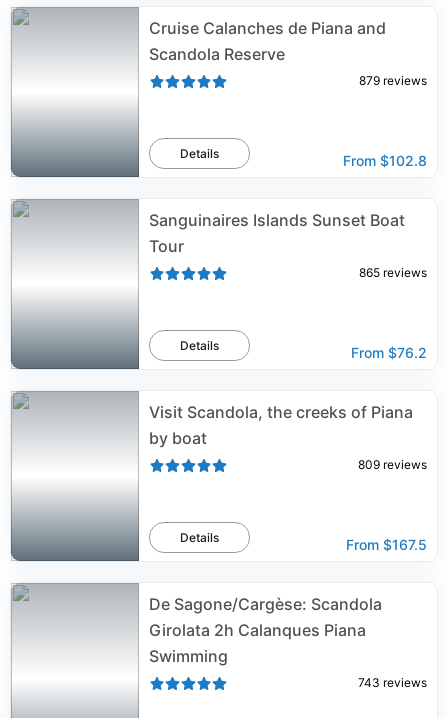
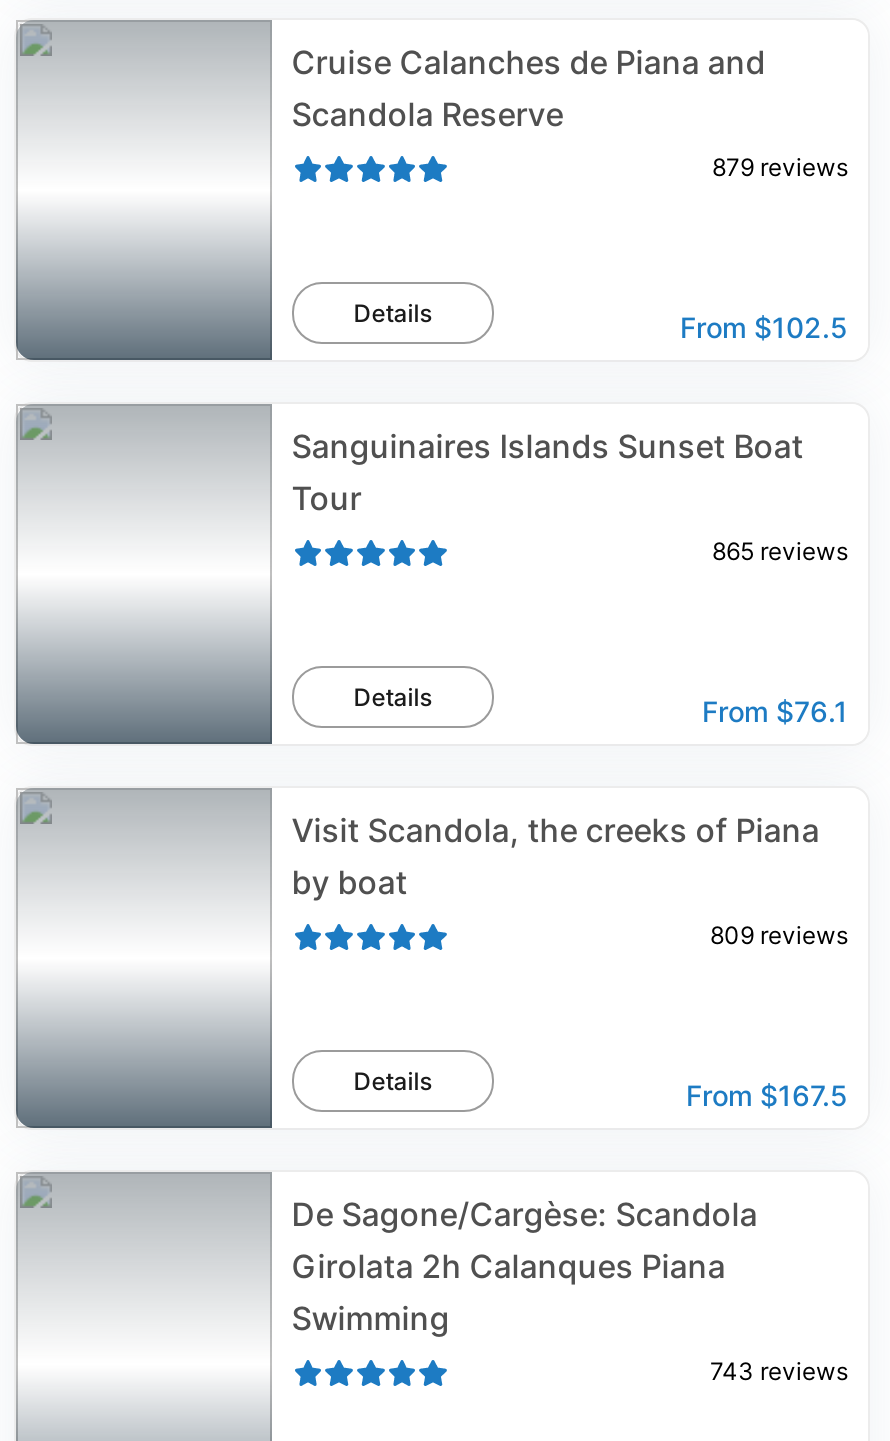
[343,152,427,169] From $102.8 -> [680,310,848,344] From $102.5
[351,344,427,361] From $76.2 -> [702,694,848,728] From $76.1

